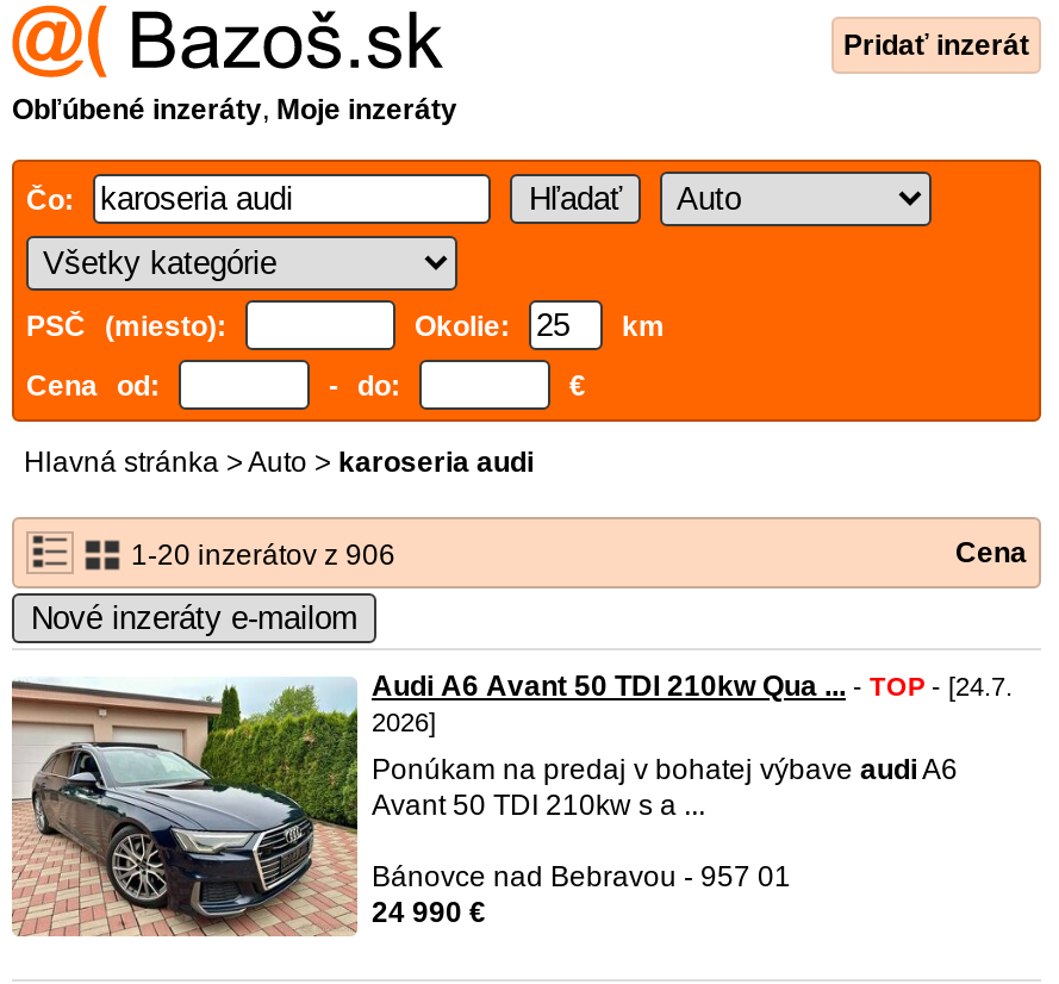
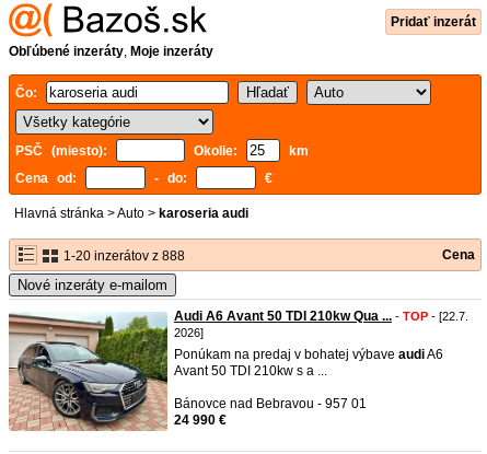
[124,538,395,572] 1-20 inzerátov z 906 -> [60,248,185,264] 1-20 inzerátov z 888
[372,670,1013,703] Audi A6 Avant 50 TDI 210kw Qua ... - TOP - [24.7. -> [174,309,468,324] Audi A6 Avant 50 TDI 210kw Qua ... - TOP - [22.7.

